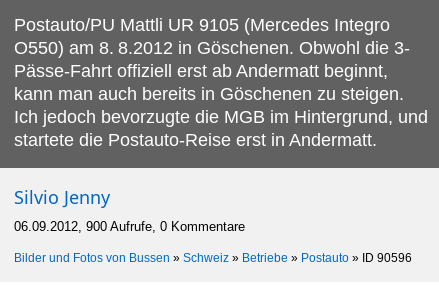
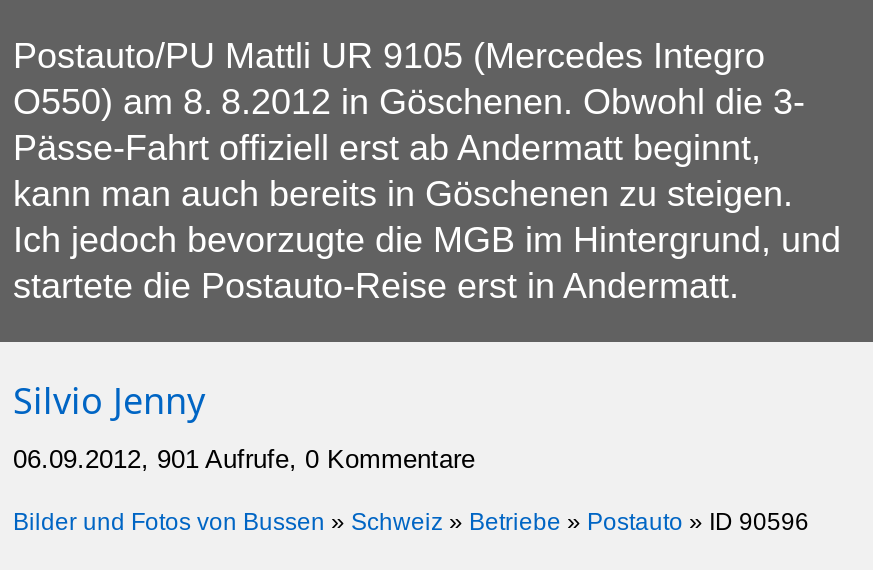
[14,219,245,234] 06.09.2012, 900 Aufrufe, 0 Kommentare -> [13,444,475,474] 06.09.2012, 901 Aufrufe, 0 Kommentare

